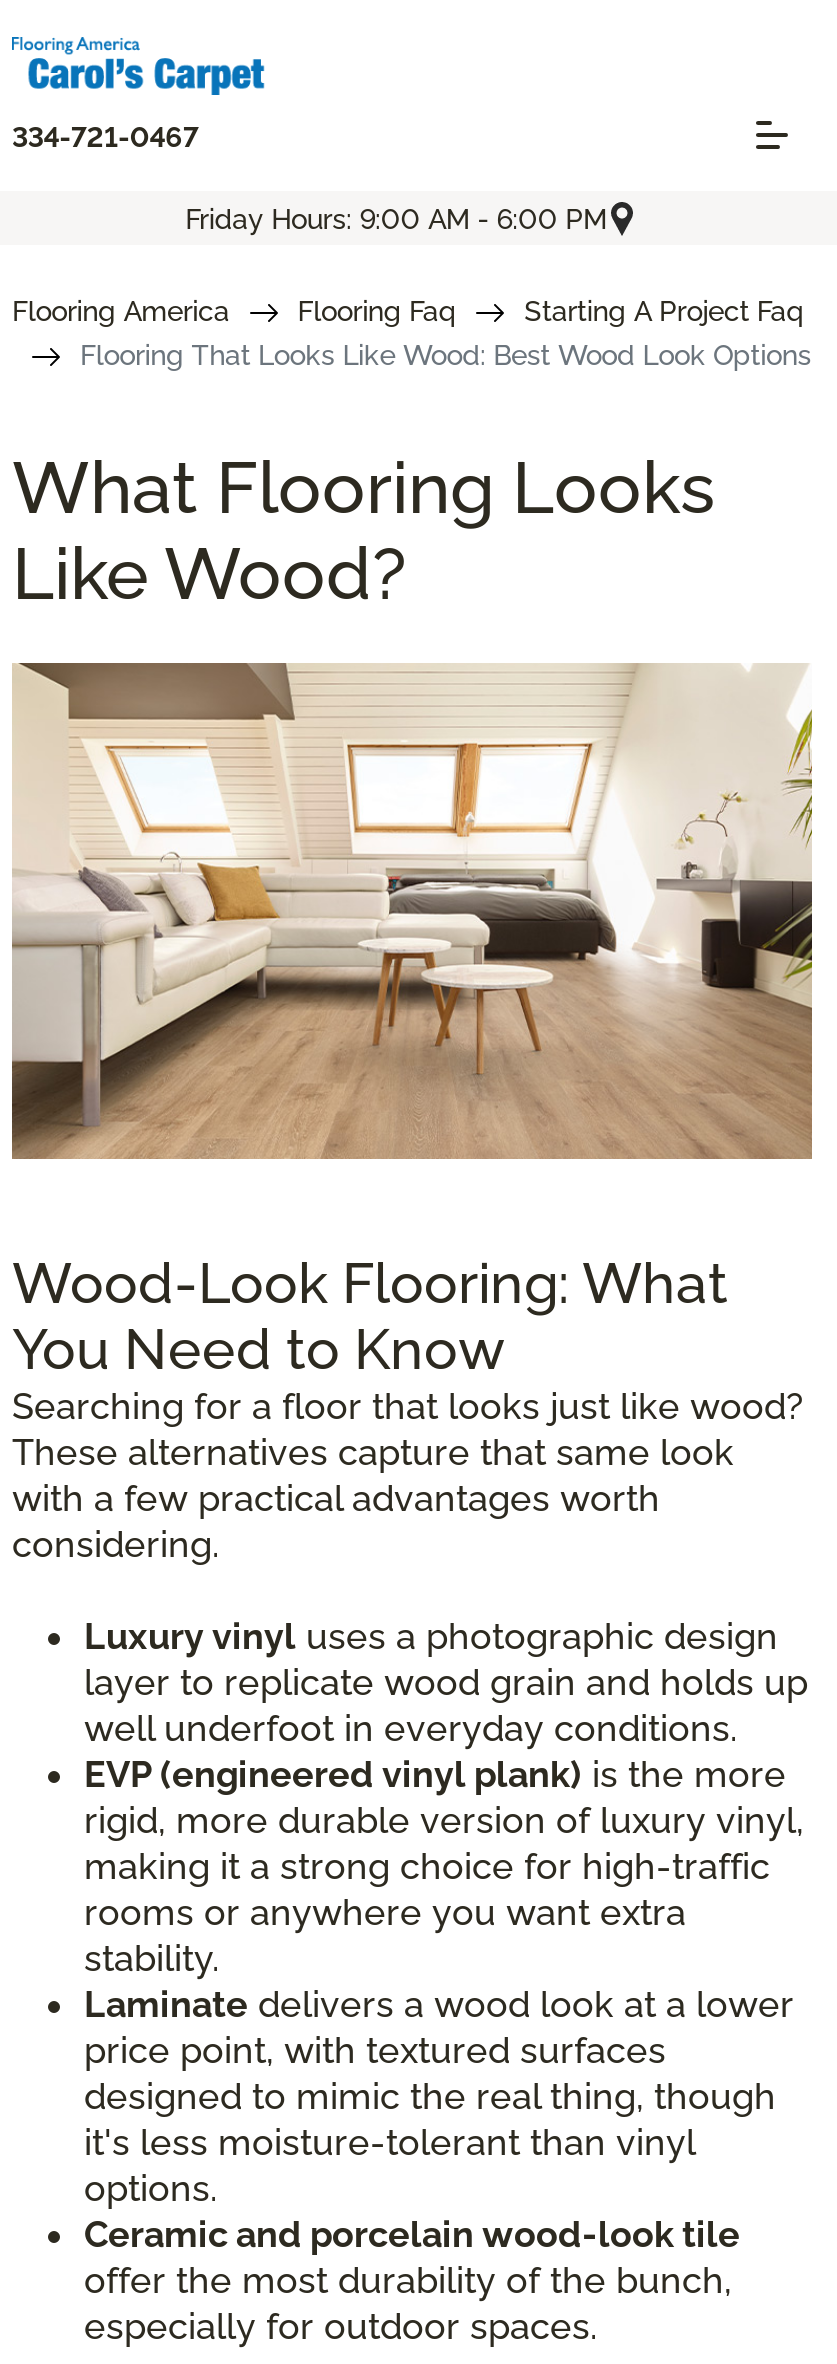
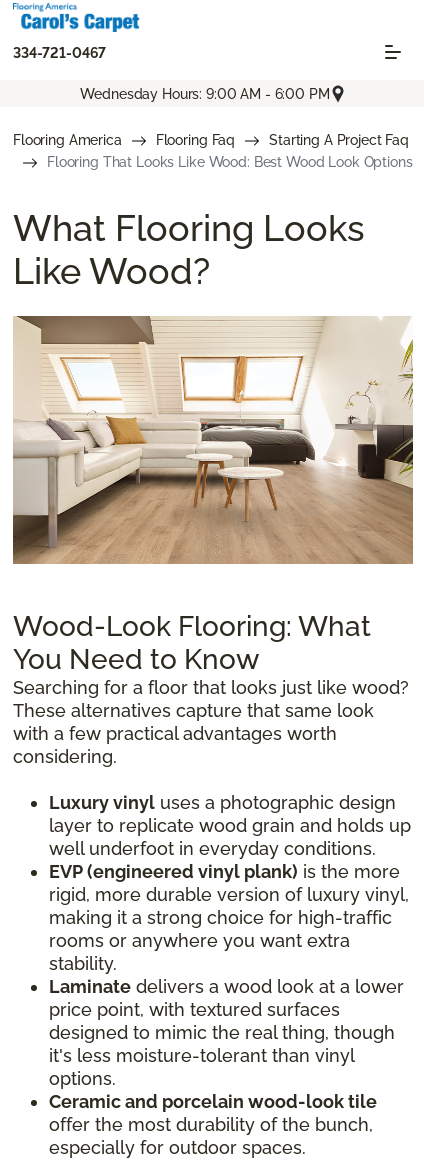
[185,202,607,234] Friday Hours: 9:00 AM - 6:00 PM -> [80,86,330,102] Wednesday Hours: 9:00 AM - 6:00 PM

